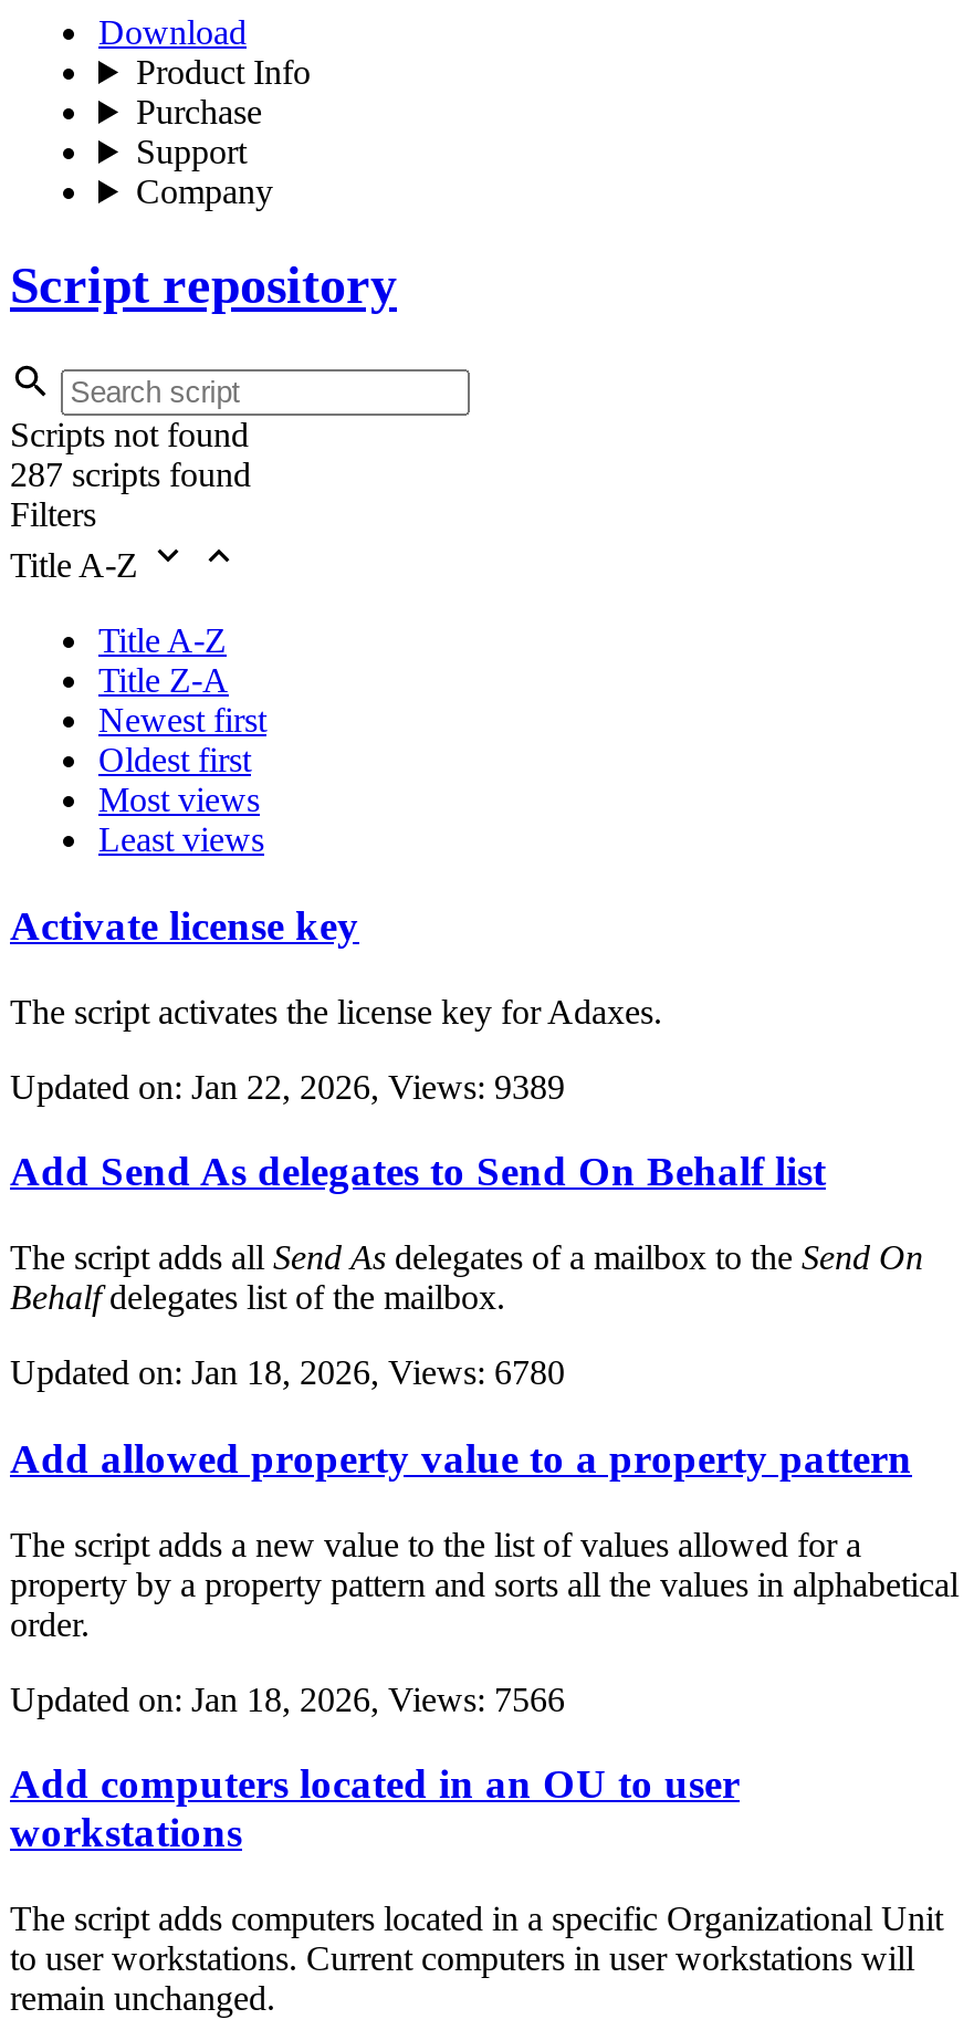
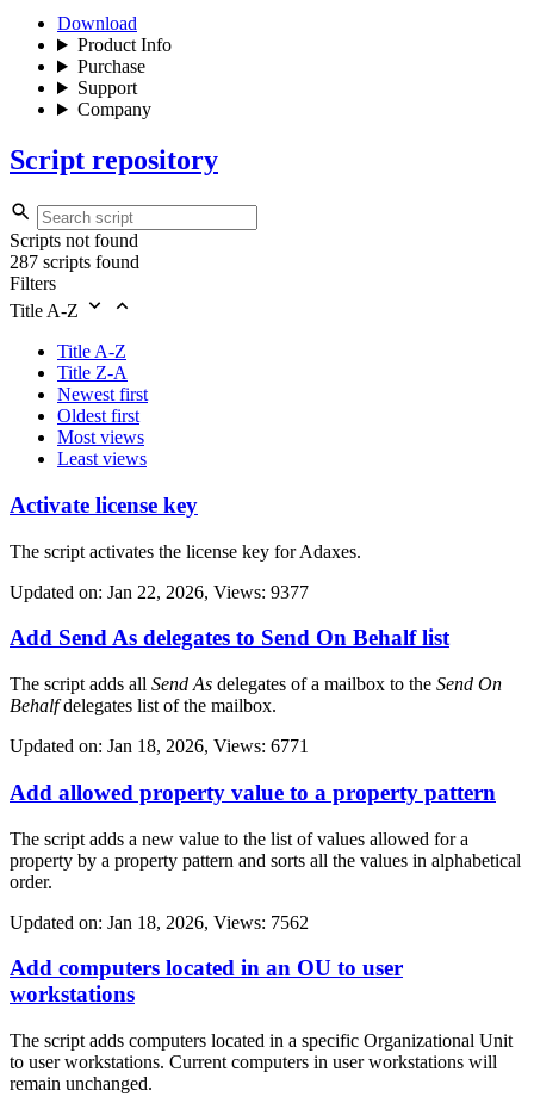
[10,1067,565,1105] Updated on: Jan 22, 2026, Views: 9389 -> [10,581,309,602] Updated on: Jan 22, 2026, Views: 9377
[10,1354,565,1391] Updated on: Jan 18, 2026, Views: 6780 -> [10,736,309,756] Updated on: Jan 18, 2026, Views: 6771
[10,1680,565,1717] Updated on: Jan 18, 2026, Views: 7566 -> [10,912,309,932] Updated on: Jan 18, 2026, Views: 7562

